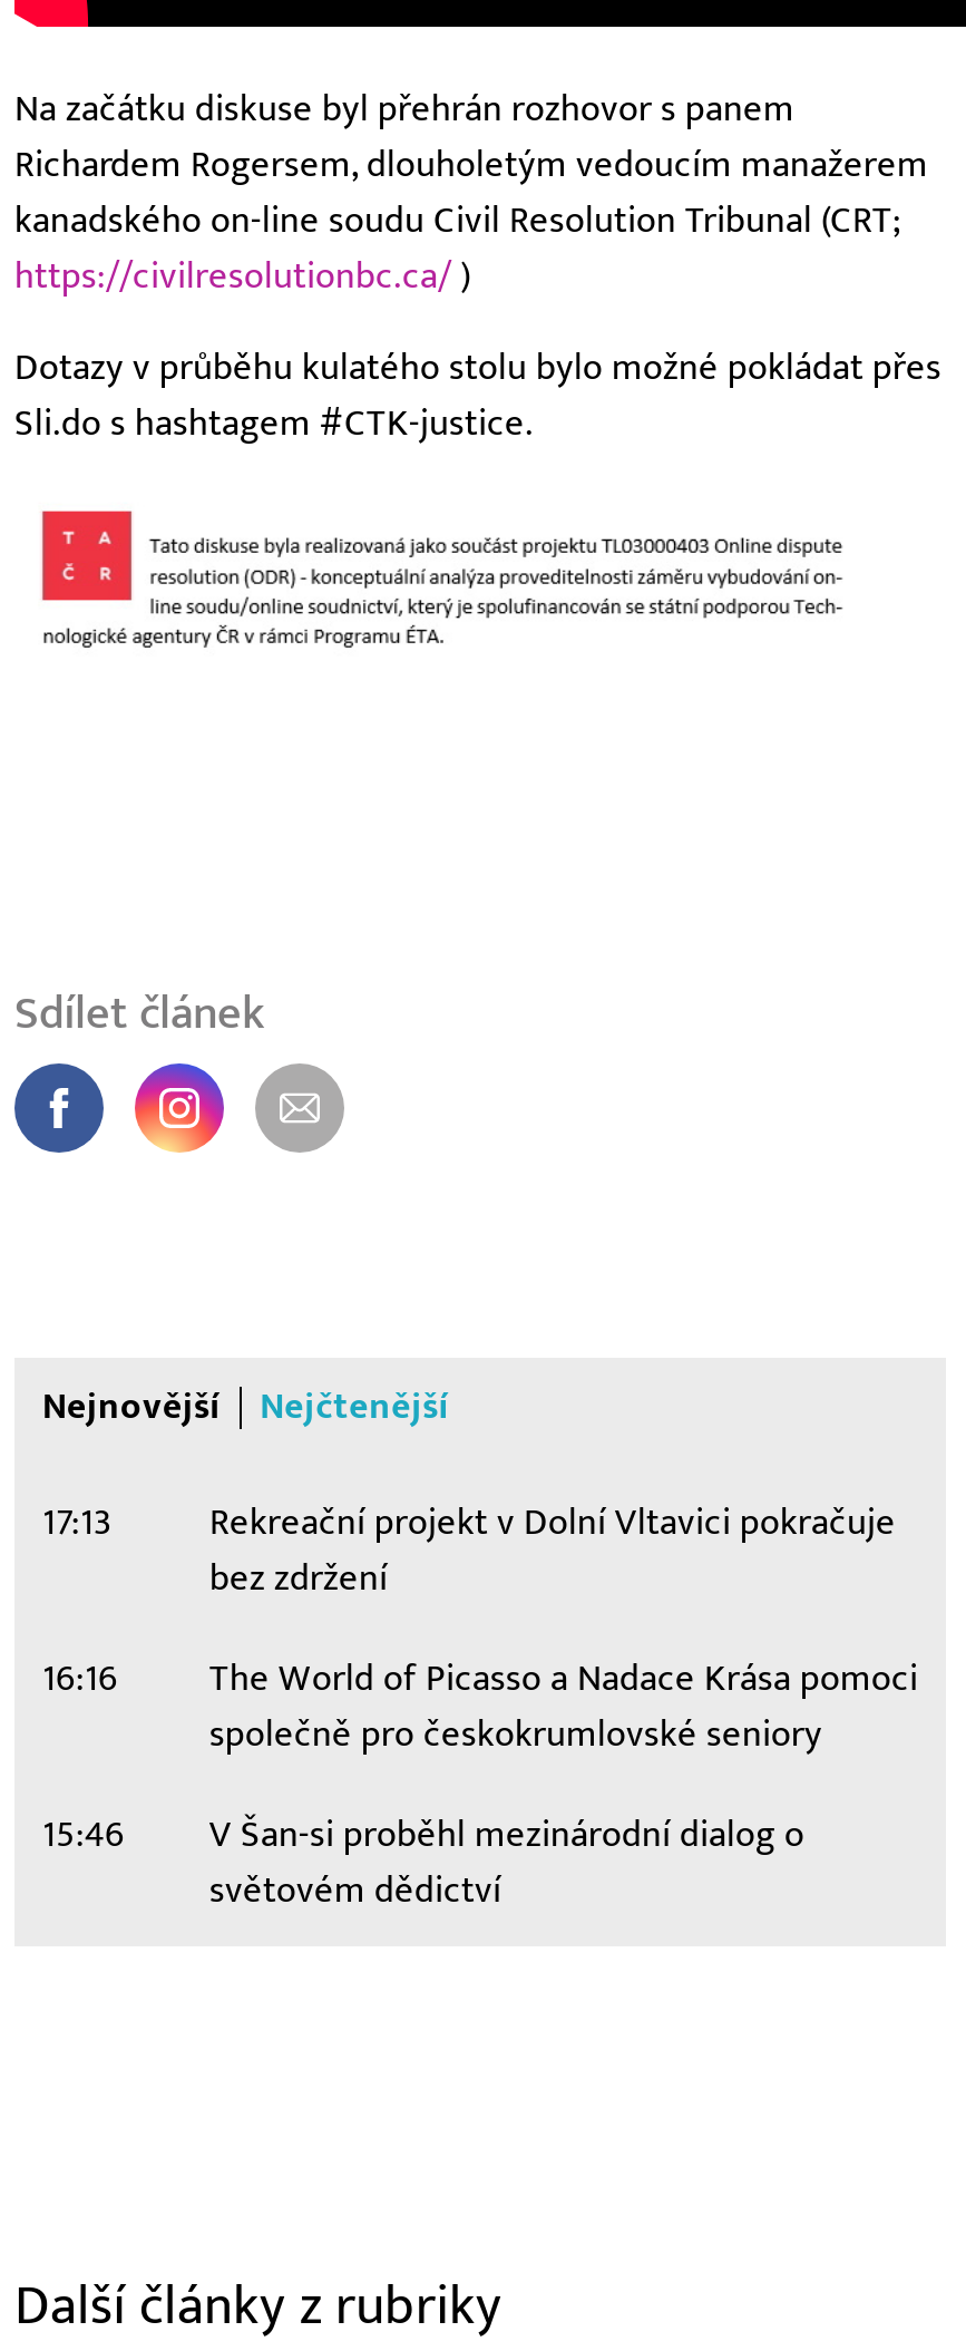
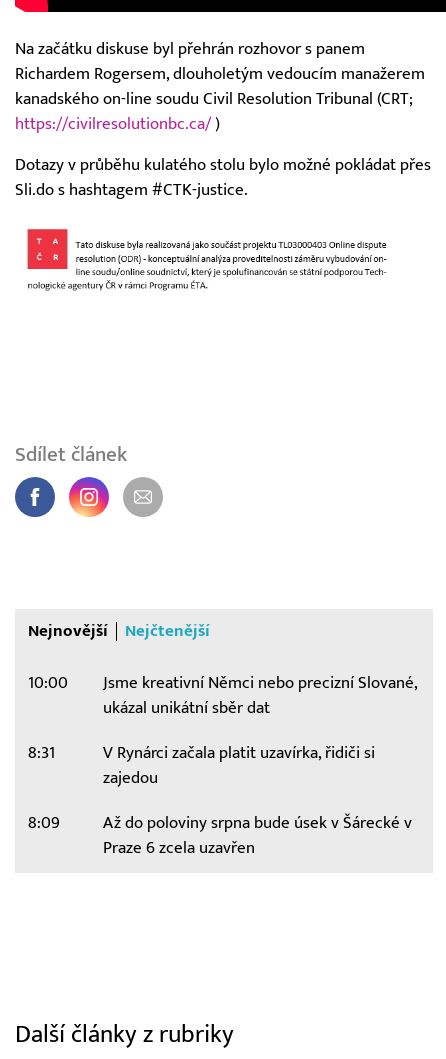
[42,1500,896,1600] 17:13 | Rekreační projekt v Dolní Vltavici pokračuje | bez zdržení -> [27,673,416,718] 10:00 | Jsme kreativní Němci nebo precizní Slované, | ukázal unikátní sběr dat
[42,1656,918,1756] 16:16 | The World of Picasso a Nadace Krása pomoci | společně pro českokrumlovské seniory -> [27,743,374,788] 8:31 | V Rynárci začala platit uzavírka, řidiči si | zajedou
[42,1812,804,1912] 15:46 | V Šan-si proběhl mezinárodní dialog o | světovém dědictví -> [27,813,411,858] 8:09 | Až do poloviny srpna bude úsek v Šárecké v | Praze 6 zcela uzavřen

